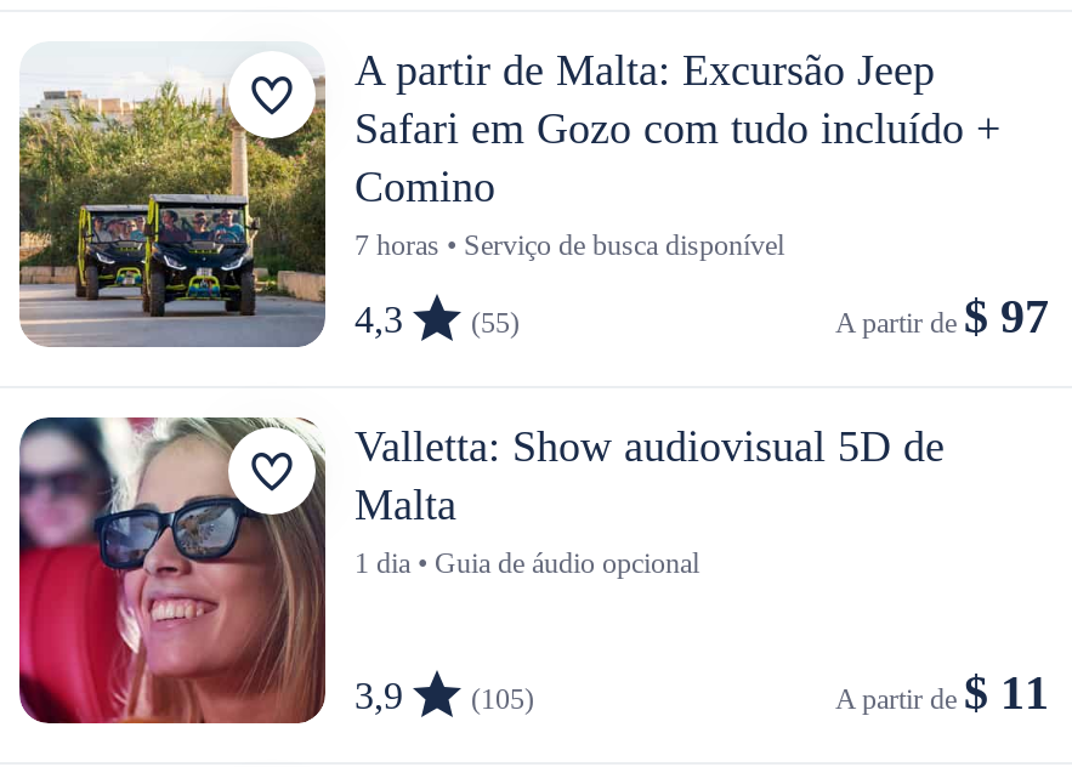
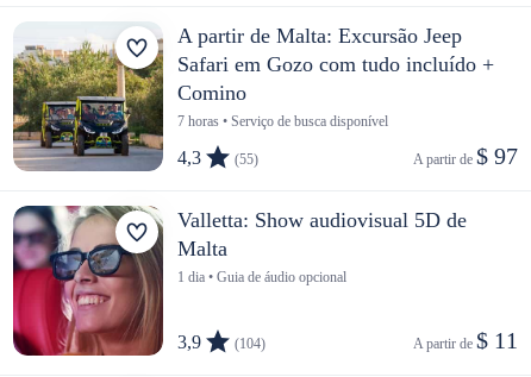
[355,675,534,716] 3,9 (105) -> [177,332,265,352] 3,9 (104)

